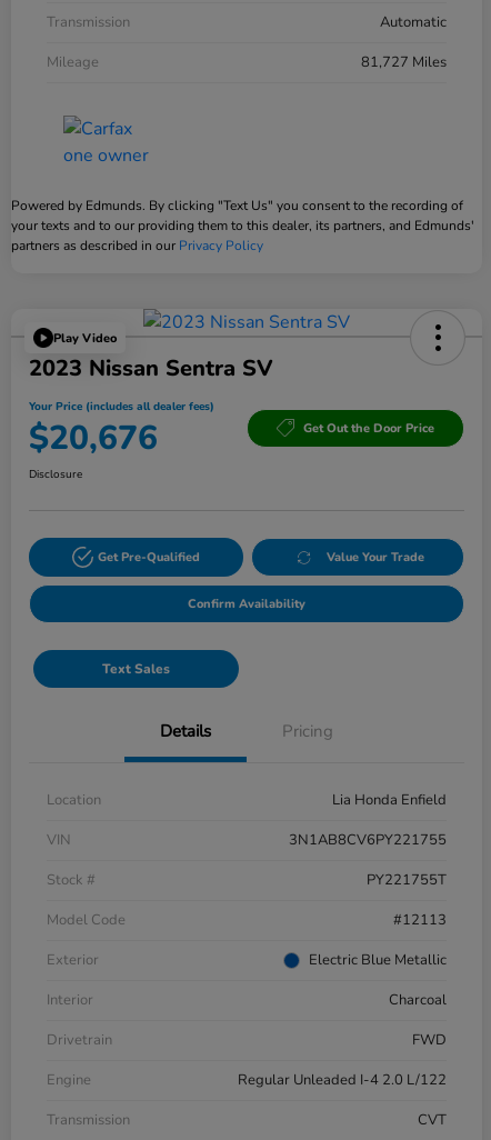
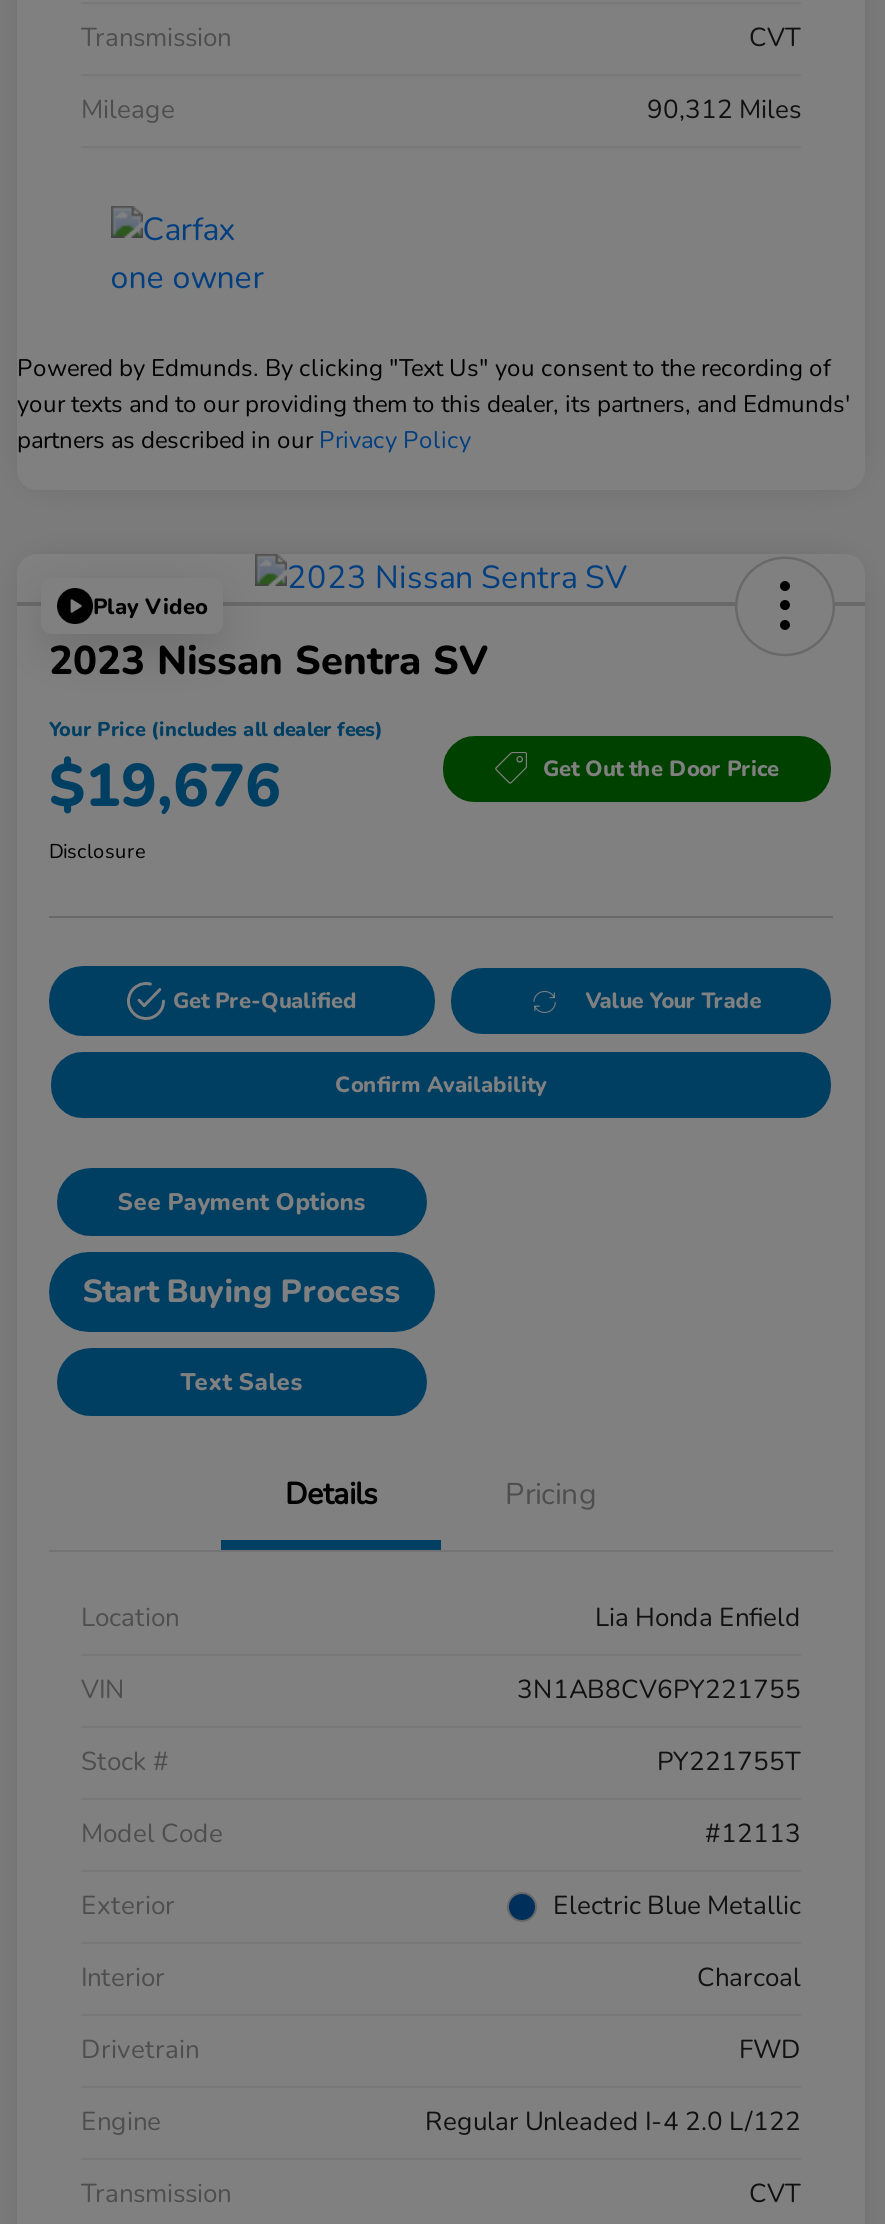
[380,12,447,32] Automatic -> [749,20,801,56] CVT
[361,52,447,72] 81,727 Miles -> [647,92,801,128] 90,312 Miles
[29,416,158,461] $20,676 -> [49,746,281,828] $19,676
none -> [83,1186,401,1314] See Payment Options | Start Buying Process

